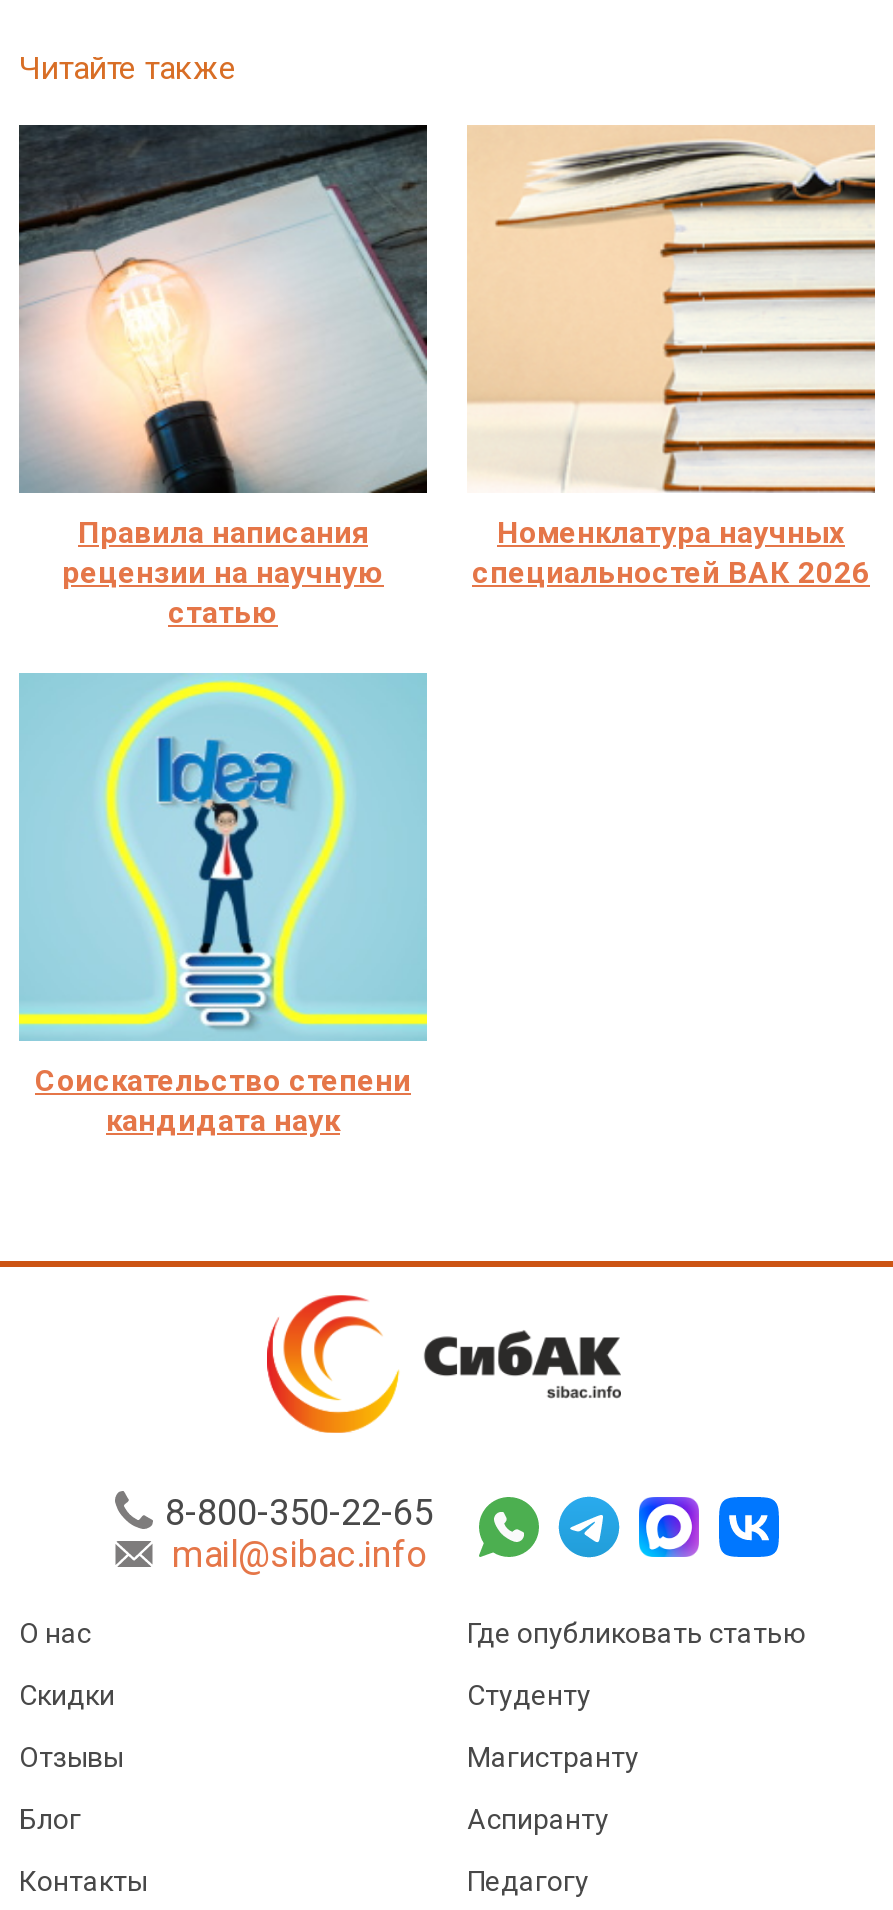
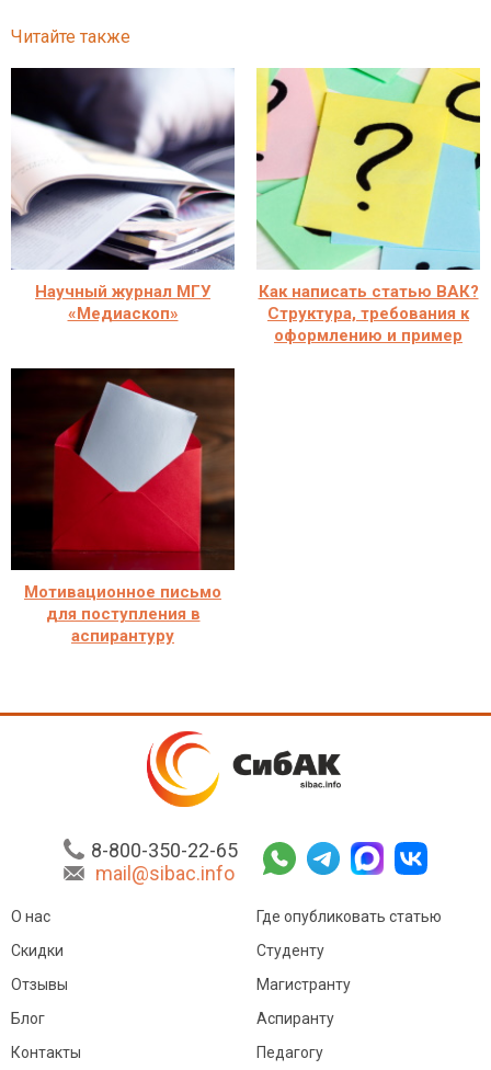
[17,123,429,631] [image] | Правила написания | рецензии на научную | статью -> [11,68,235,323] [image] | Научный журнал МГУ | «Медиаскоп»
[467,125,877,591] [image] | Номенклатура научных | специальностей ВАК 2026 -> [255,67,481,345] [image] | Как написать статью ВАК? | Структура, требования к | оформлению и пример
[19,673,427,1139] [image] | Соискательство степени | кандидата наук -> [10,367,236,646] [image] | Мотивационное письмо | для поступления в | аспирантуру

